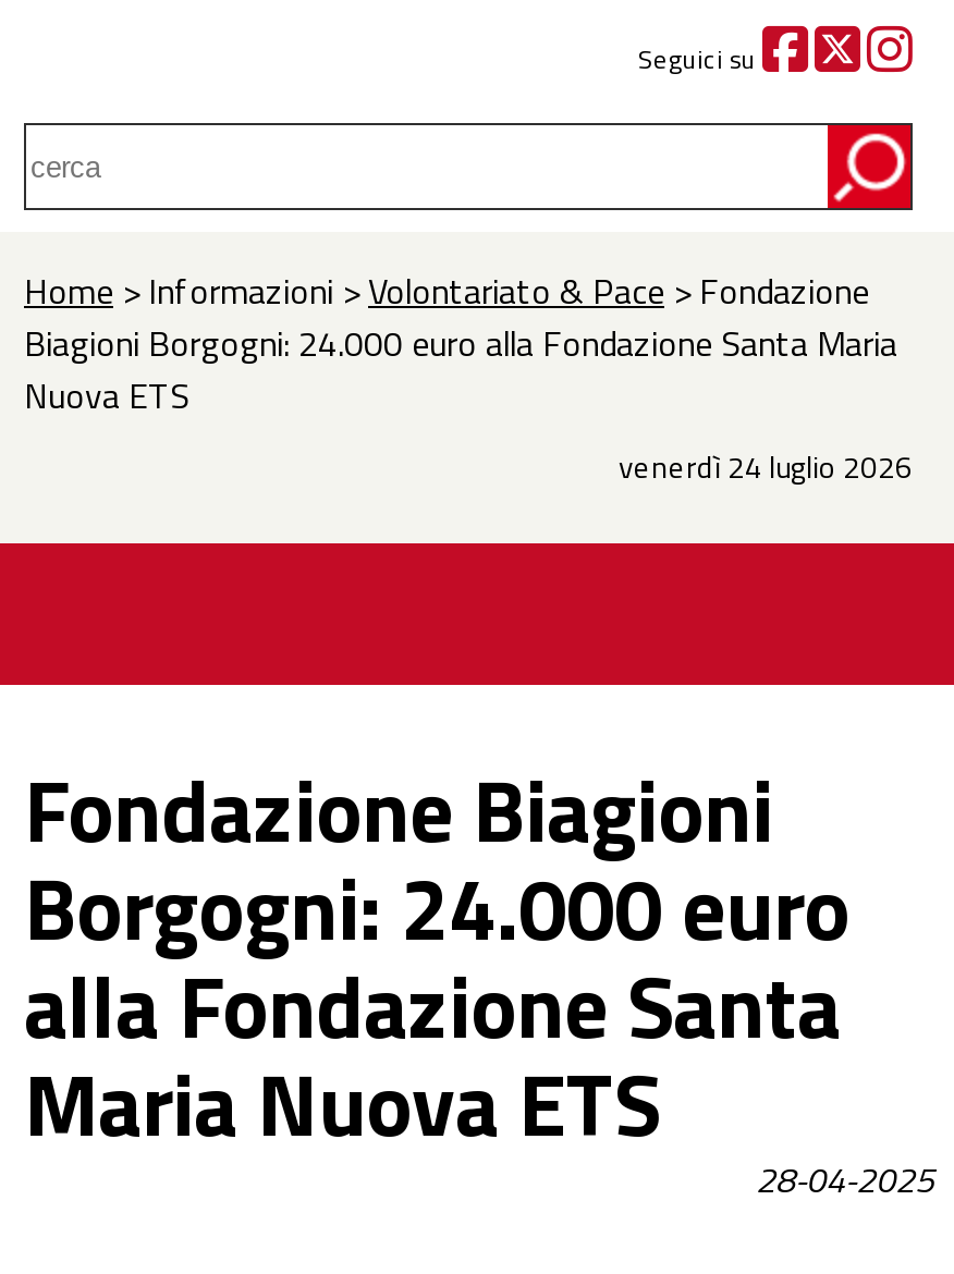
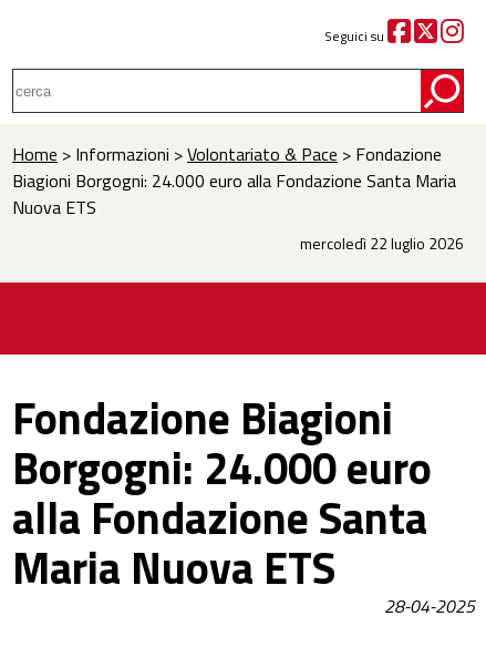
[619,443,913,489] venerdì 24 luglio 2026 -> [300,232,464,255] mercoledì 22 luglio 2026

